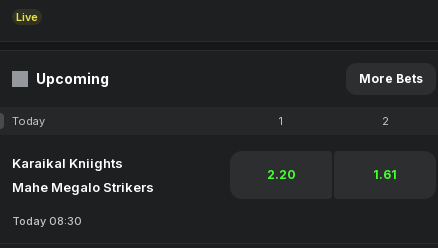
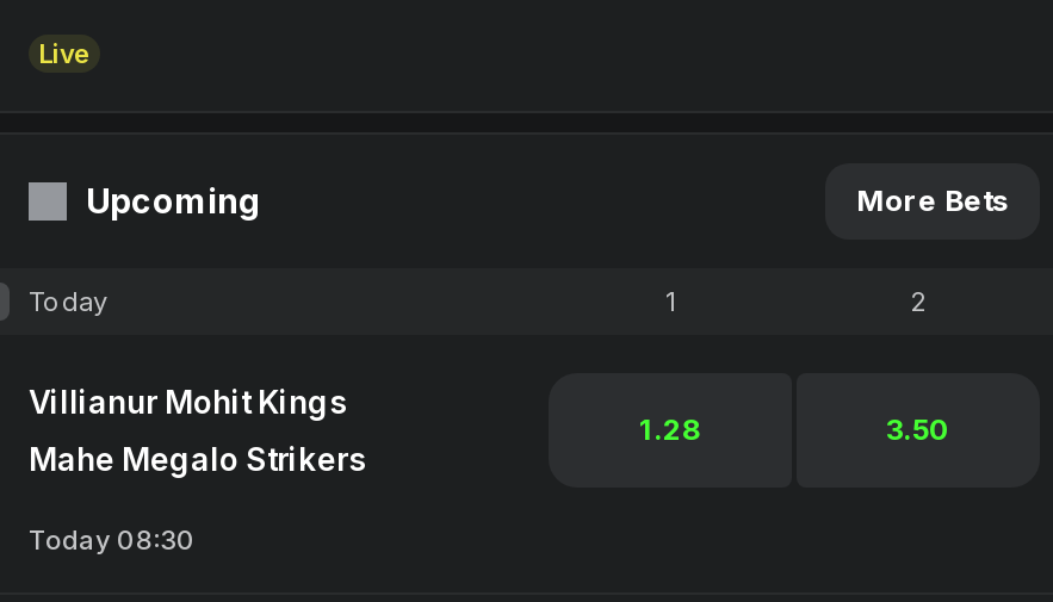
[12,155,123,171] Karaikal Kniights -> [29,383,348,421] Villianur Mohit Kings
[266,167,295,182] 2.20 -> [639,411,701,447] 1.28
[373,167,397,182] 1.61 -> [886,411,950,447] 3.50

